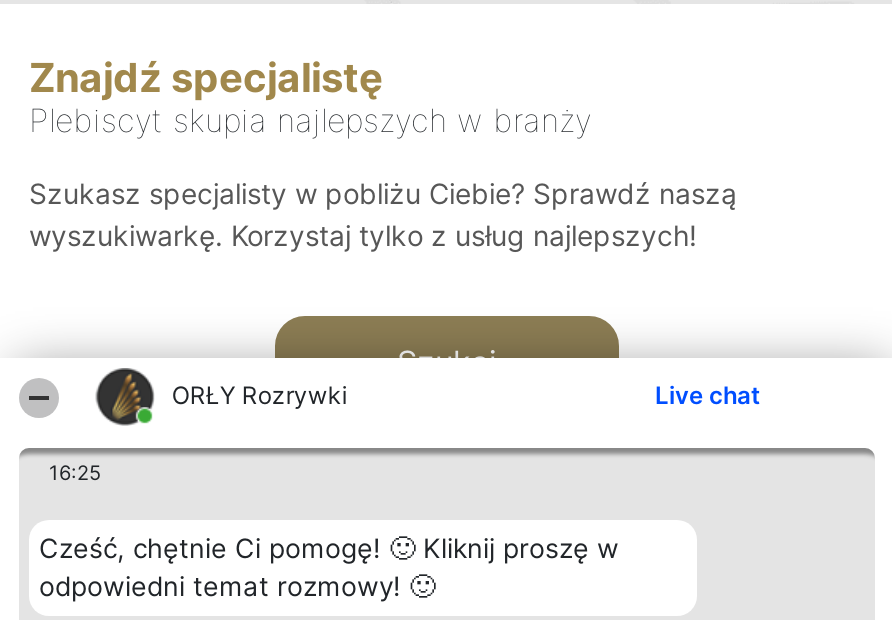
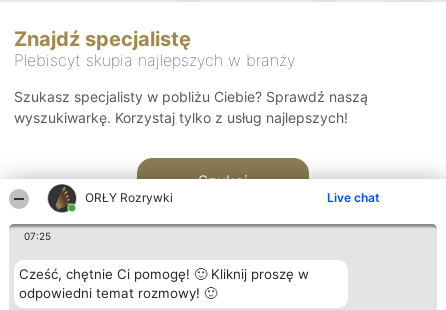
[49,460,101,484] 16:25 -> [24,230,51,242] 07:25

